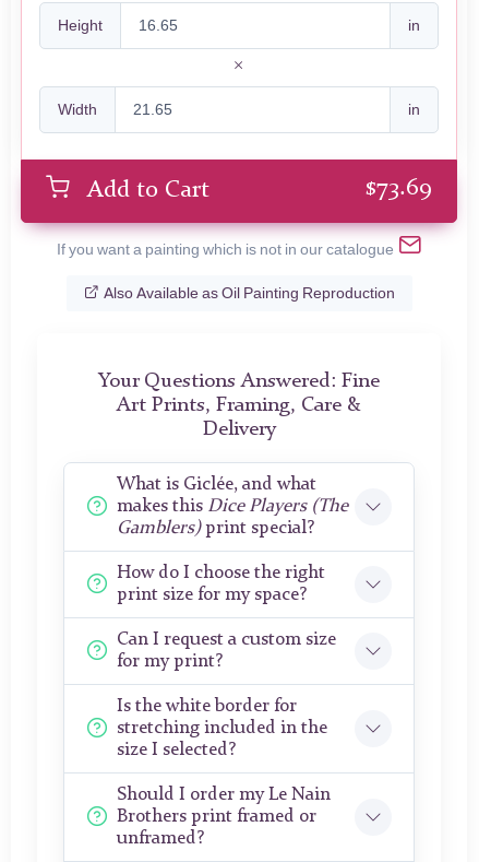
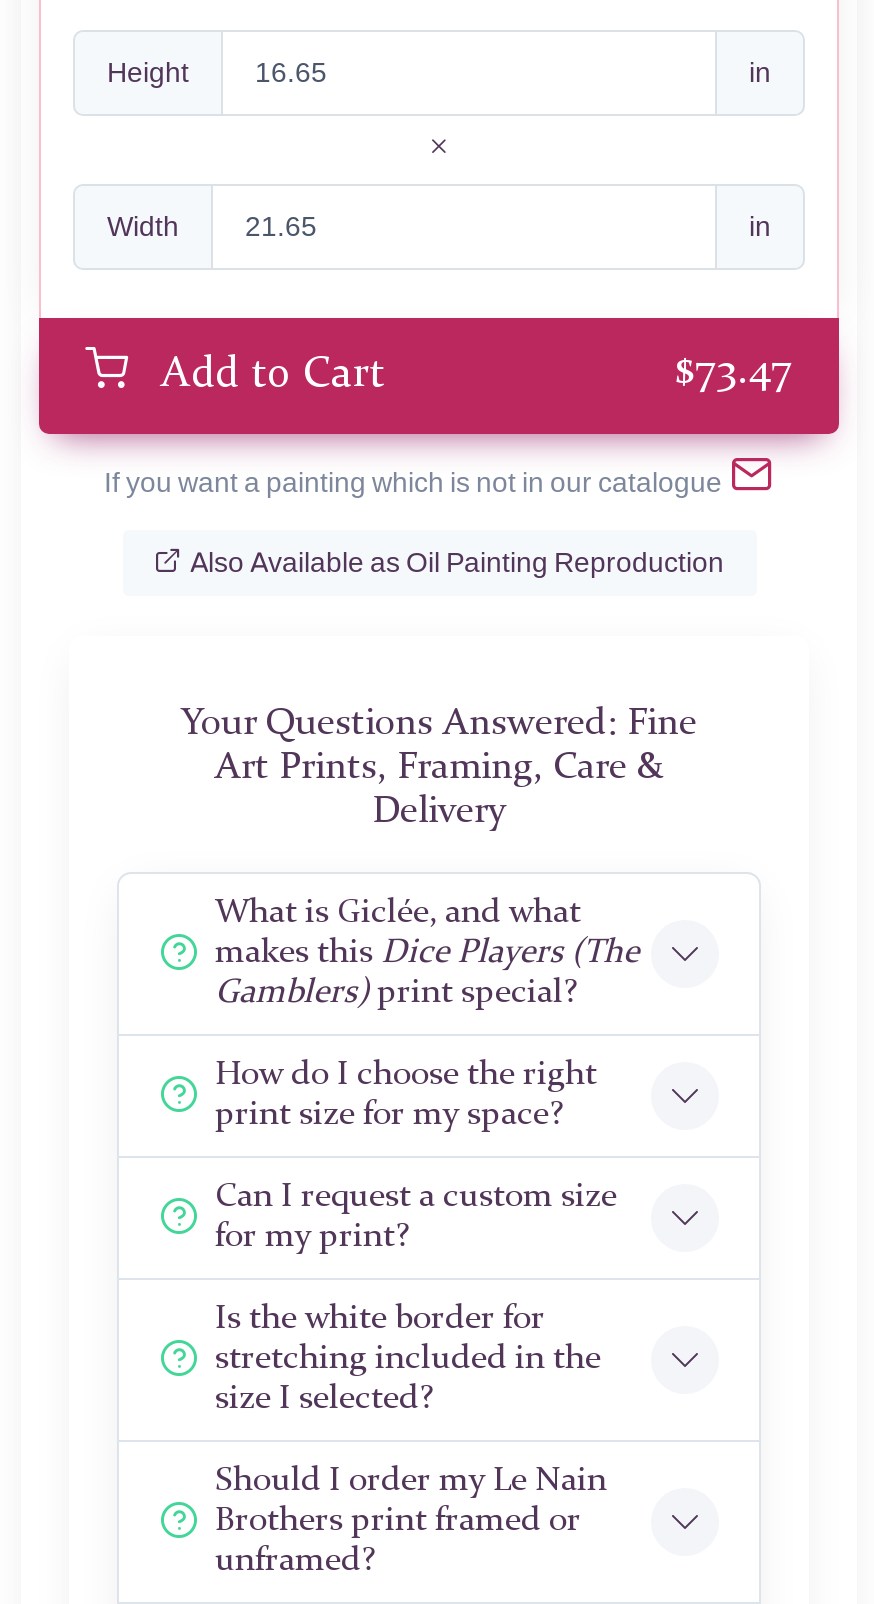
[366,177,432,200] $73.69 -> [675,351,793,393] $73.47

